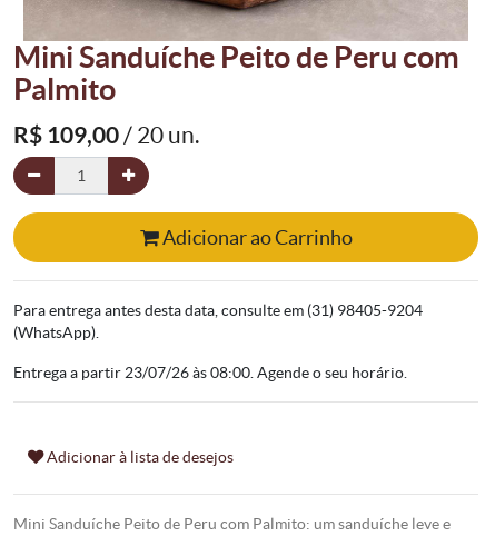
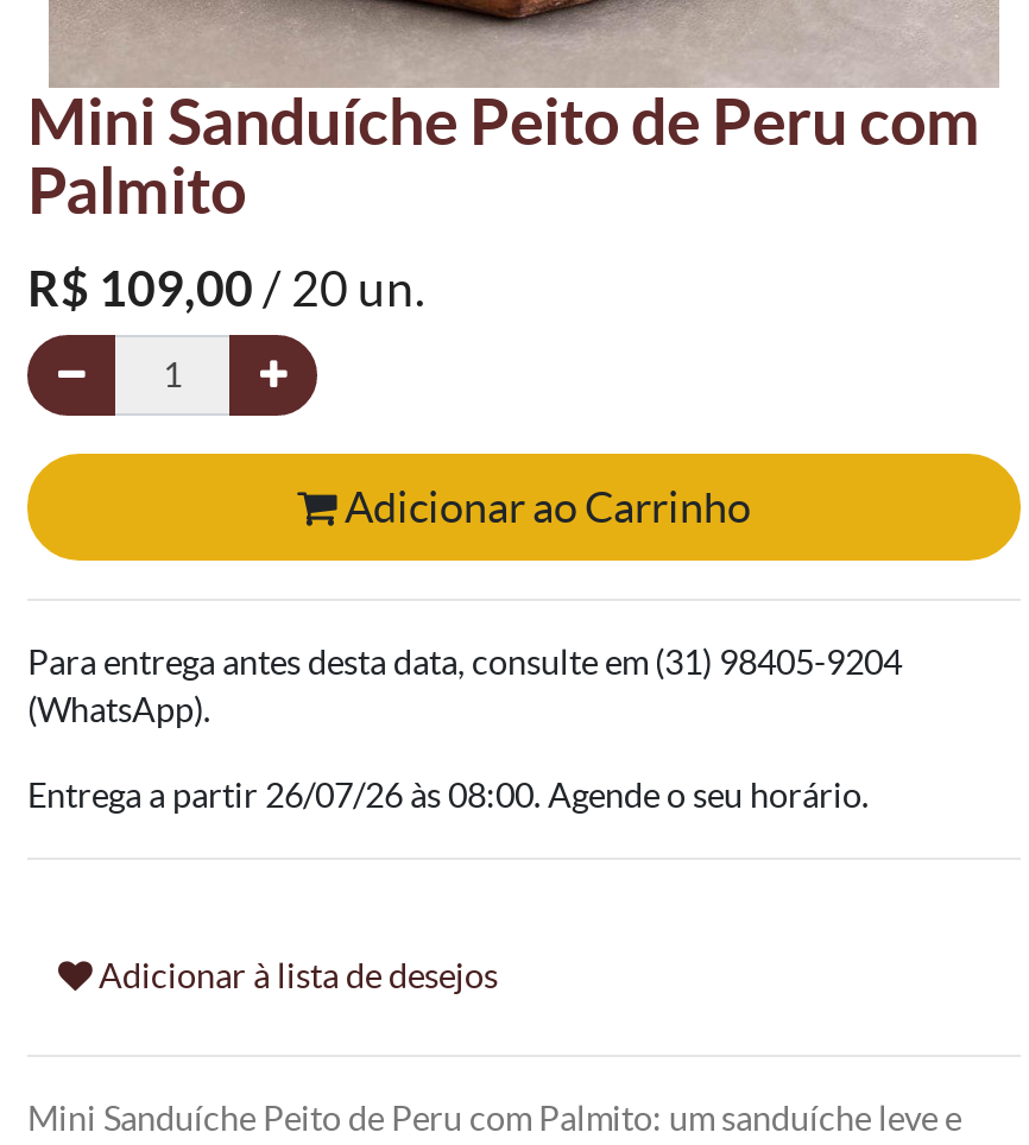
[13,364,407,381] Entrega a partir 23/07/26 às 08:00. Agende o seu horário. -> [27,777,869,815] Entrega a partir 26/07/26 às 08:00. Agende o seu horário.

